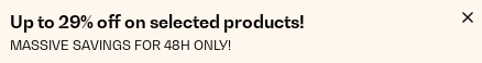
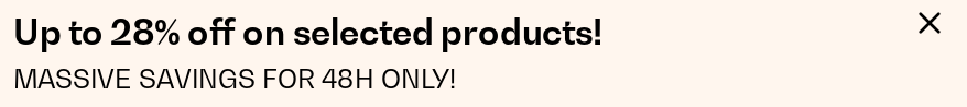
[10,11,305,33] Up to 29% off on selected products! -> [13,10,604,53] Up to 28% off on selected products!

